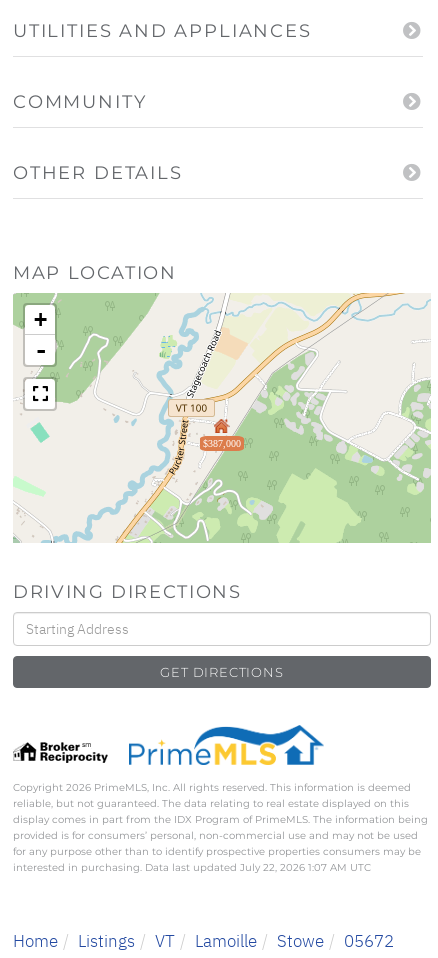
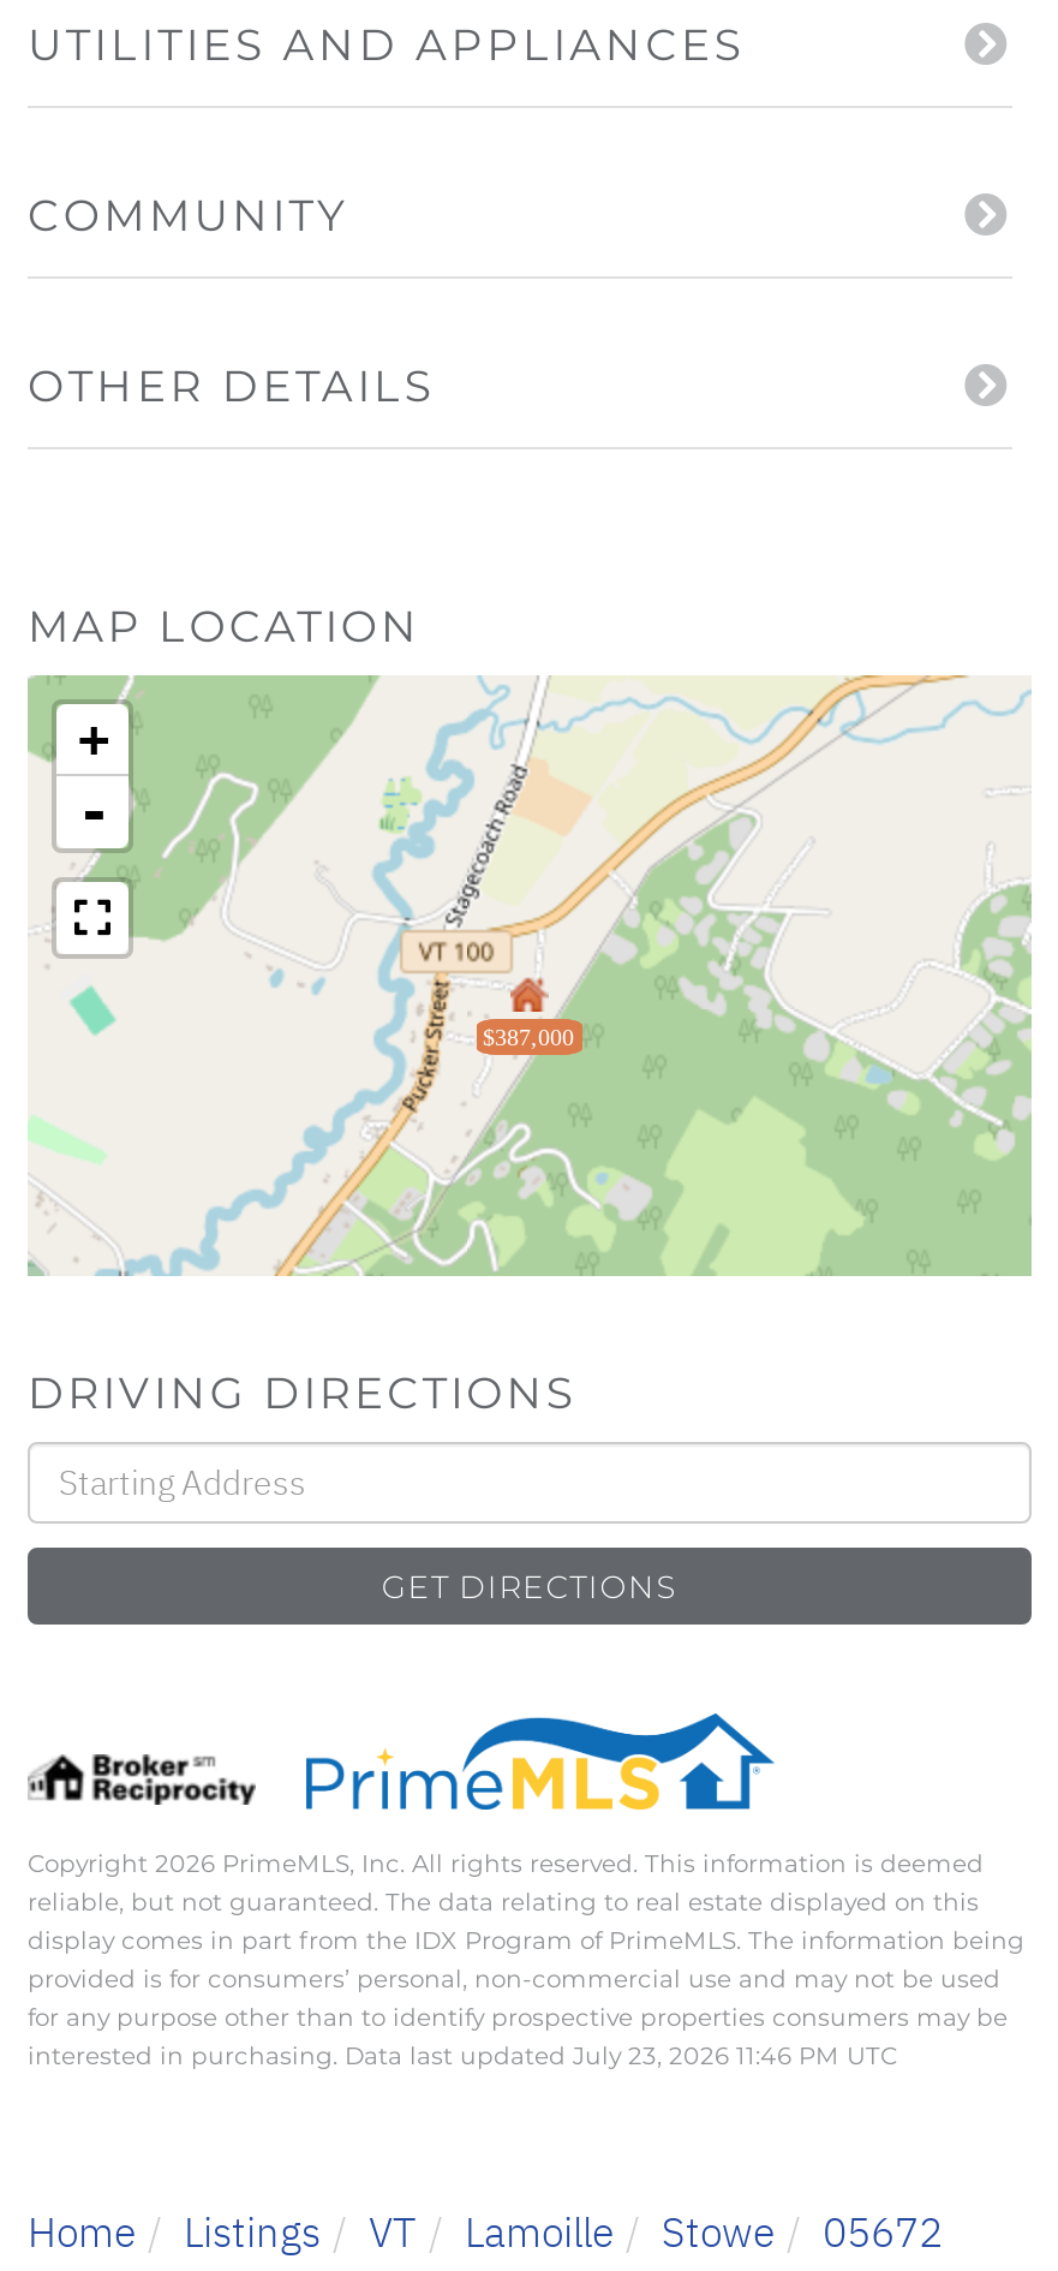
[13,861,371,874] interested in purchasing. Data last updated July 22, 2026 1:07 AM UTC -> [28,2041,897,2072] interested in purchasing. Data last updated July 23, 2026 11:46 PM UTC

